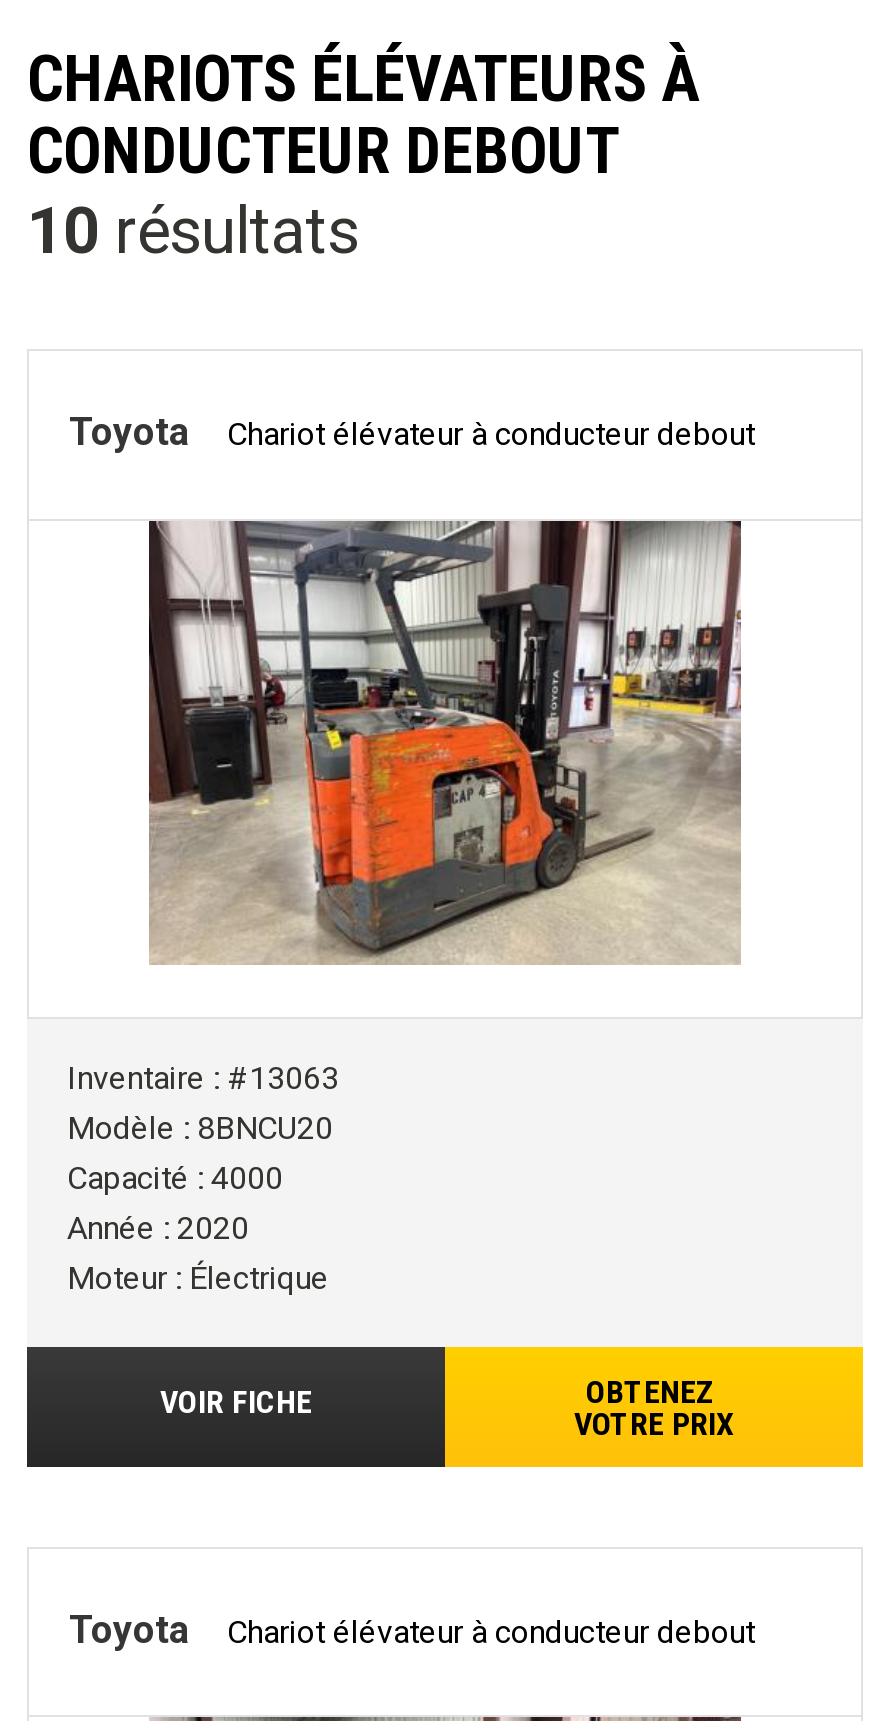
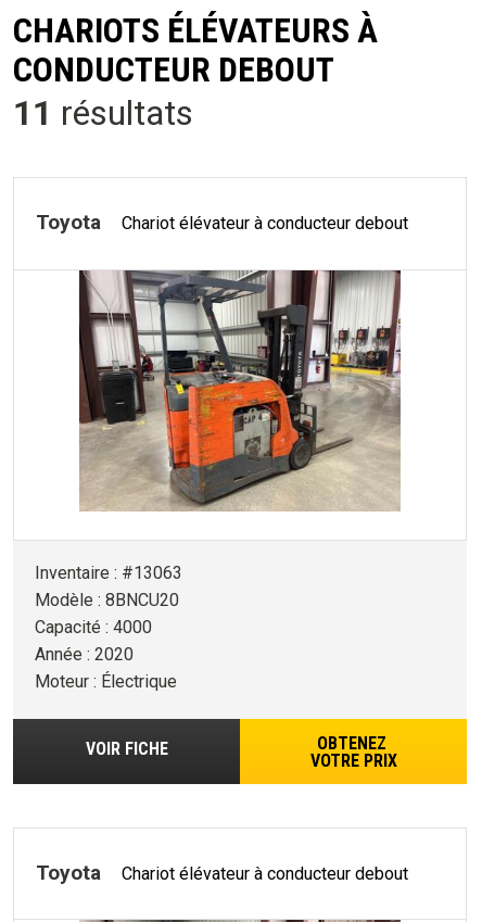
[27,193,359,269] 10 résultats -> [13,92,193,134] 11 résultats

